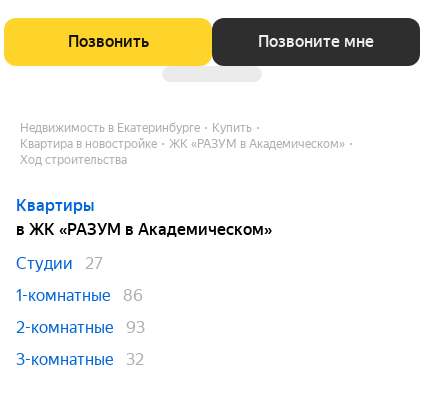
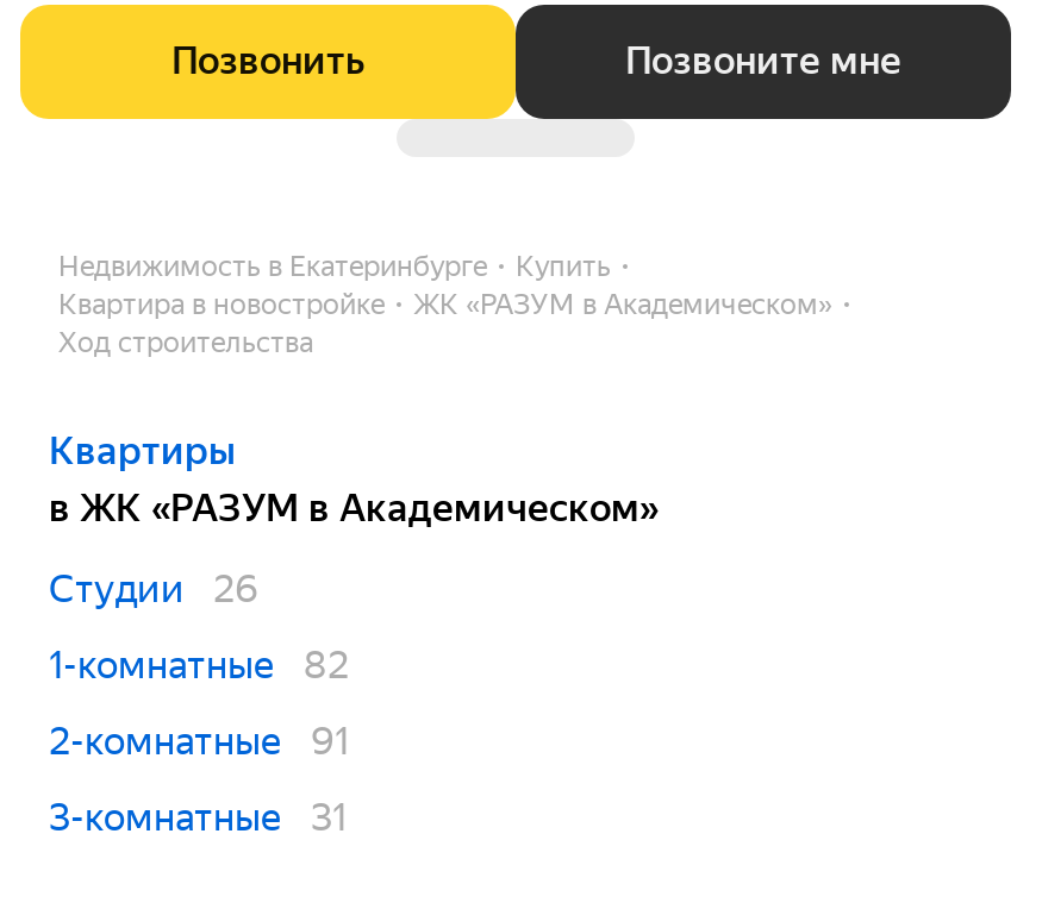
[16,254,103,273] Студии 27 -> [49,566,258,611] Студии 26
[16,286,143,305] 1-комнатные 86 -> [49,642,349,687] 1-комнатные 82
[16,318,145,337] 2-комнатные 93 -> [49,718,349,763] 2-комнатные 91
[16,350,144,369] 3-комнатные 32 -> [49,794,347,840] 3-комнатные 31

